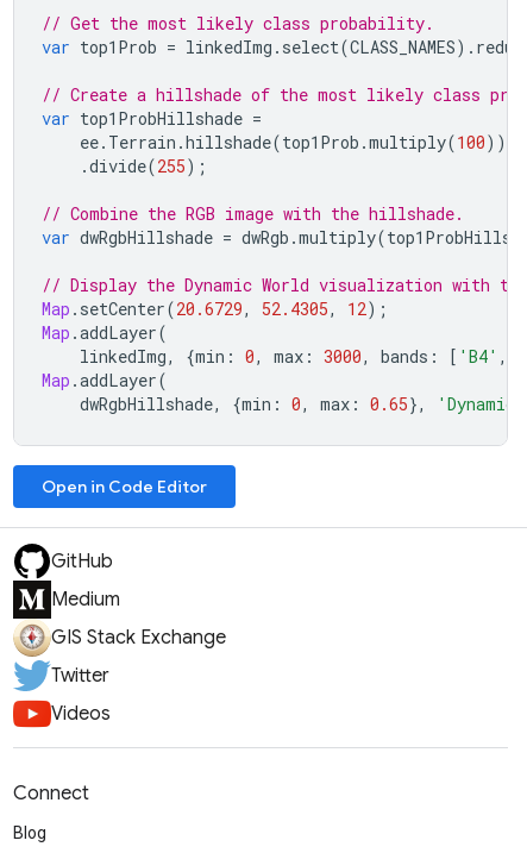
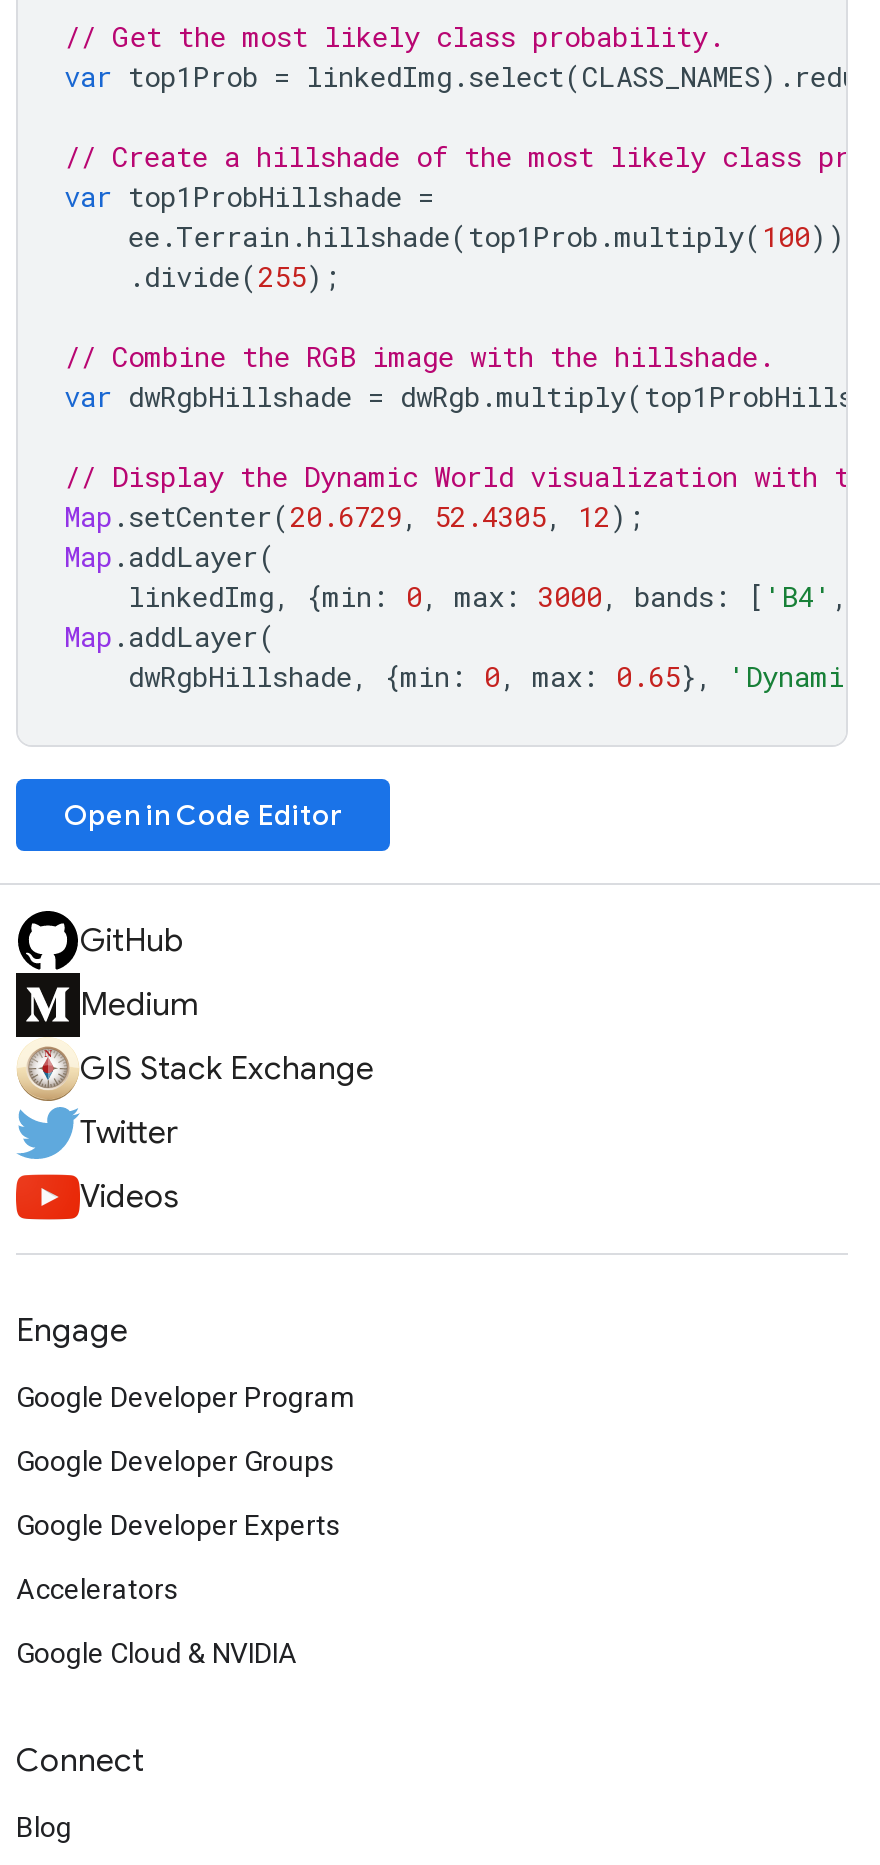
none -> [16,1311,356,1669] Engage | Google Developer Program | Google Developer Groups | Google Developer Experts | Accelerators | Google Cloud & NVIDIA

